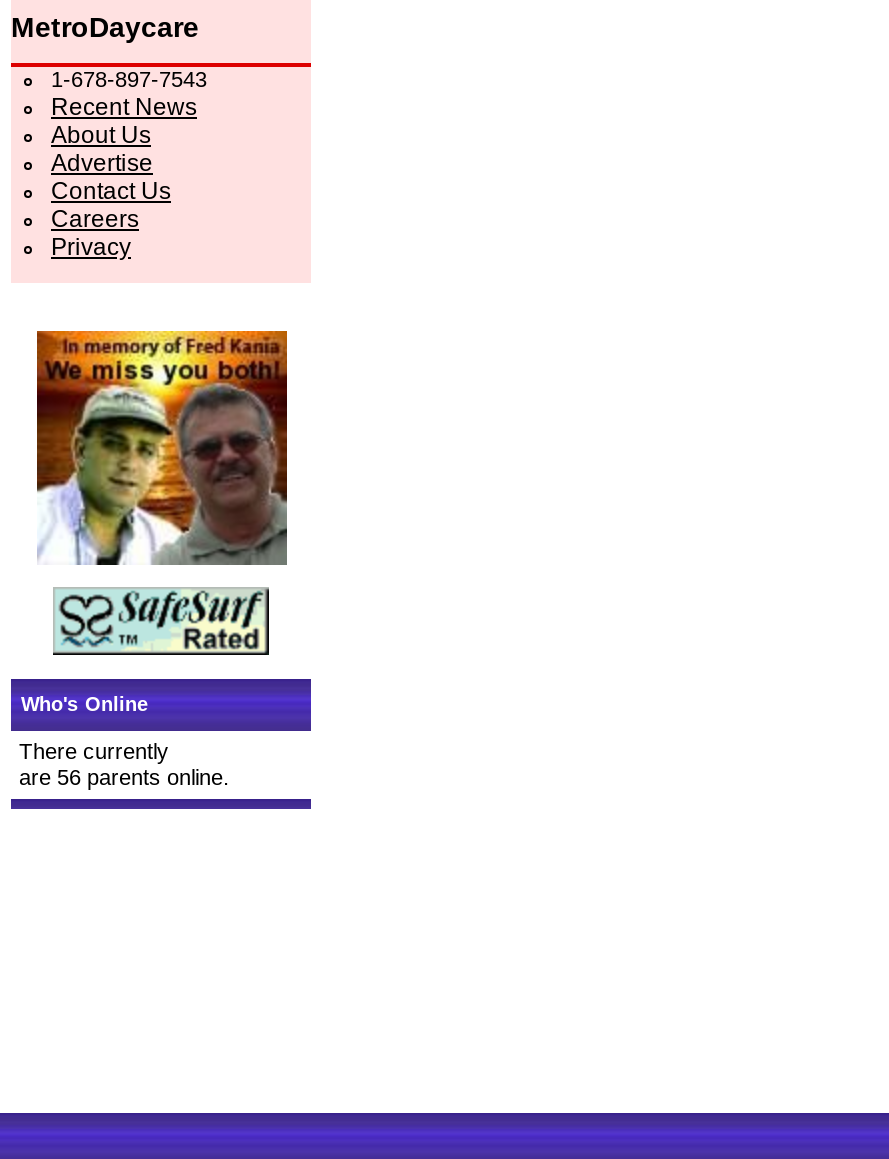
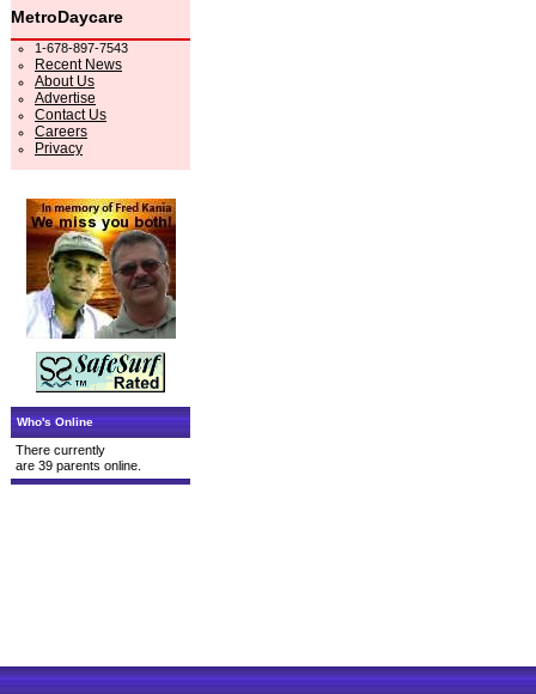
[19,765,229,789] are 56 parents online. -> [16,458,141,473] are 39 parents online.

